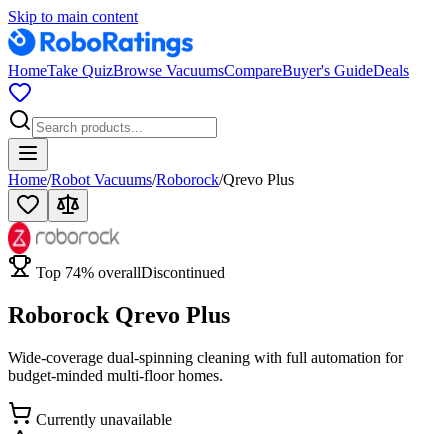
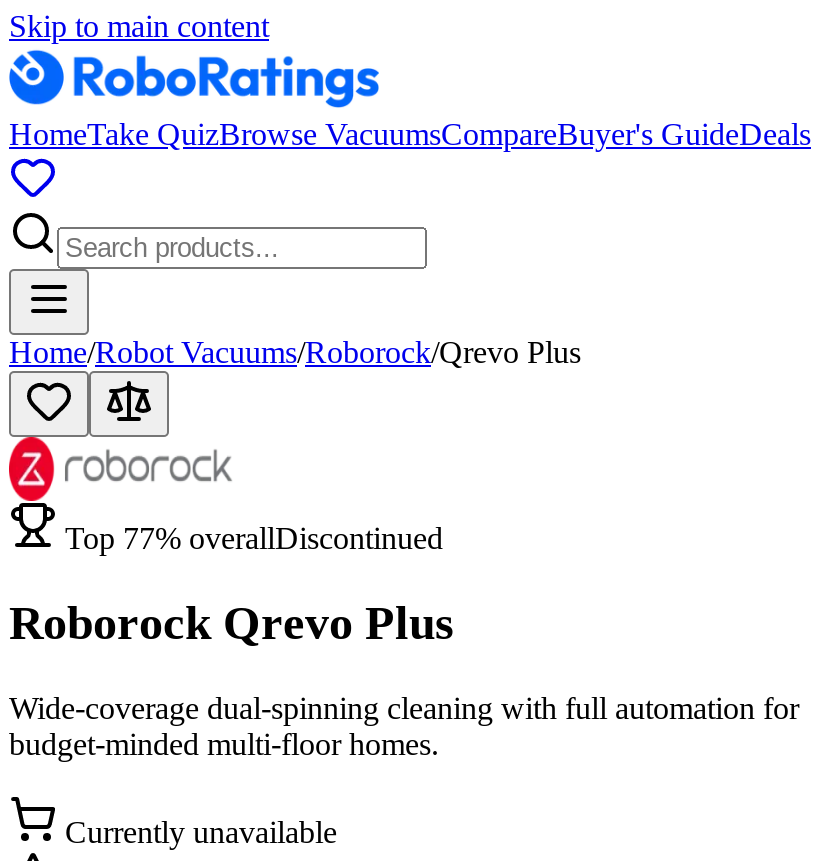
[32,264,225,281] Top 74% overallDiscontinued -> [57,521,443,555] Top 77% overallDiscontinued

